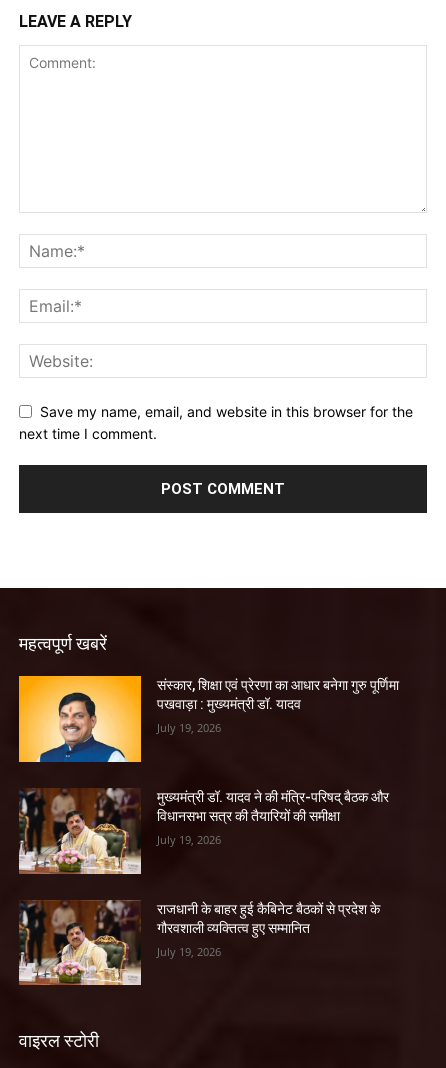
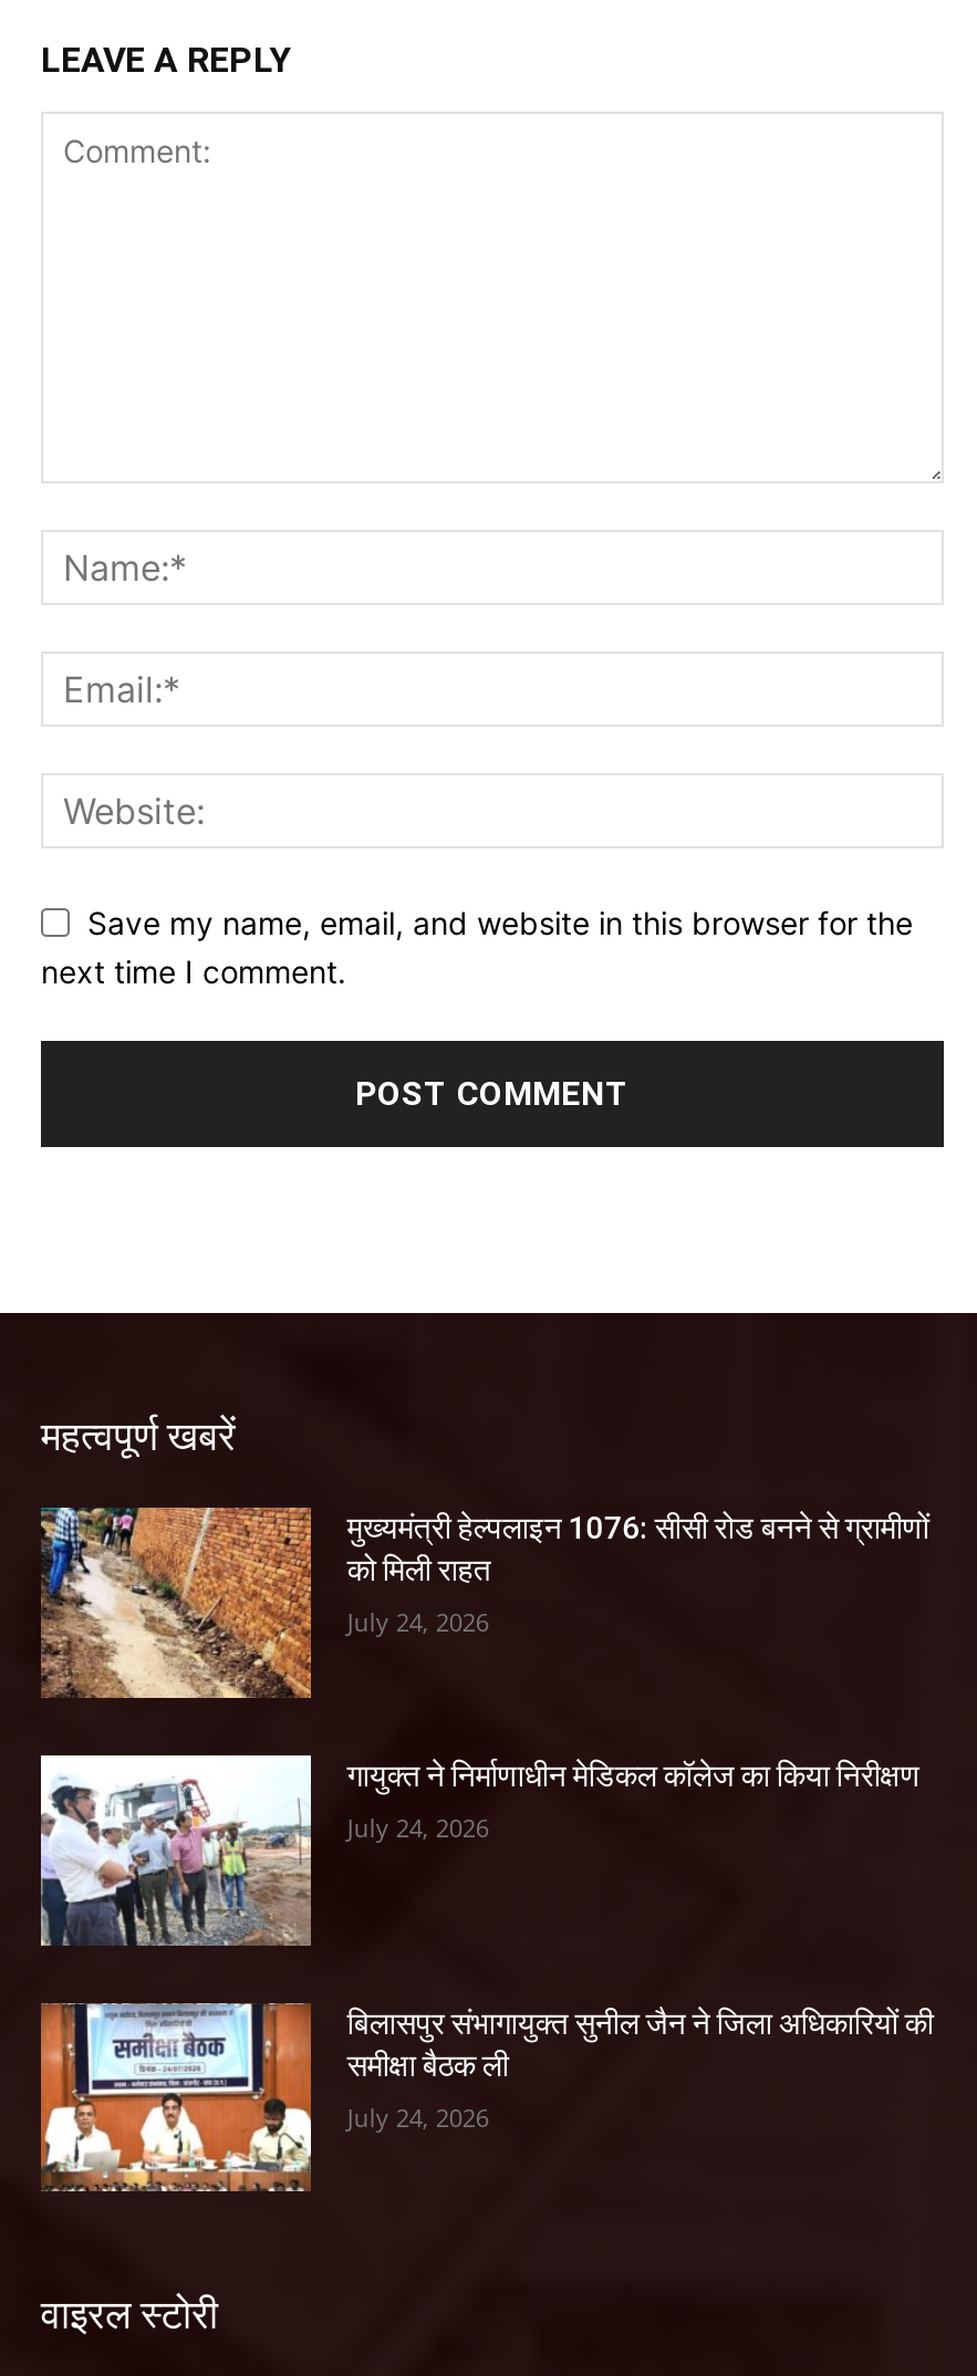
[18,675,399,763] [image] | संस्कार, शिक्षा एवं प्रेरणा का आधार बनेगा गुरु पूर्णिमा | पखवाड़ा : मुख्यमंत्री डॉ. यादव -> [41,1505,929,1700] [image] | मुख्यमंत्री हेल्पलाइन 1076: सीसी रोड बनने से ग्रामीणों | को मिली राहत
[157,720,221,735] July 19, 2026 -> [347,1606,489,1639] July 24, 2026
[19,788,389,875] [image] | मुख्यमंत्री डॉ. यादव ने की मंत्रि-परिषद् बैठक और | विधानसभा सत्र की तैयारियों की समीक्षा -> [39,1753,920,1946] [image] | गायुक्त ने निर्माणाधीन मेडिकल कॉलेज का किया निरीक्षण
[157,832,221,847] July 19, 2026 -> [347,1811,489,1844] July 24, 2026
[18,900,380,985] [image] | राजधानी के बाहर हुई कैबिनेट बैठकों से प्रदेश के | गौरवशाली व्यक्तित्व हुए सम्मानित -> [39,2001,934,2191] [image] | बिलासपुर संभागायुक्त सुनील जैन ने जिला अधिकारियों की | समीक्षा बैठक ली
[157,944,221,959] July 19, 2026 -> [347,2100,489,2133] July 24, 2026

